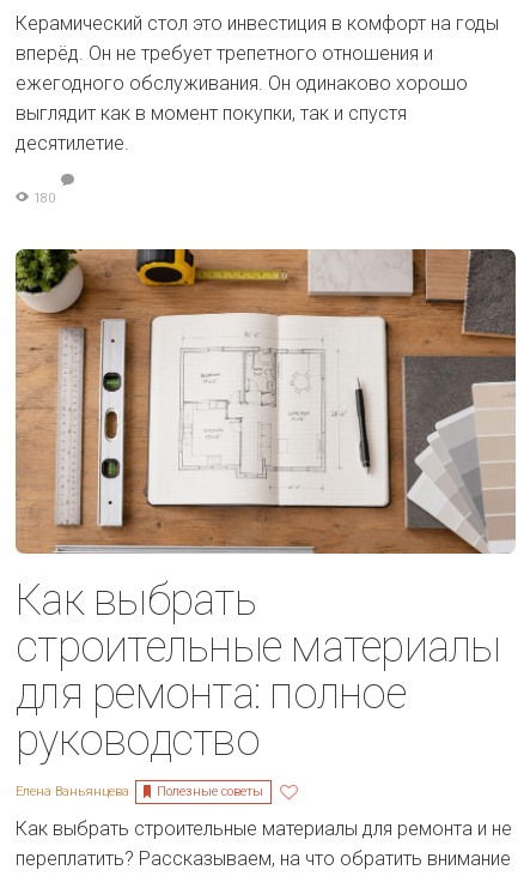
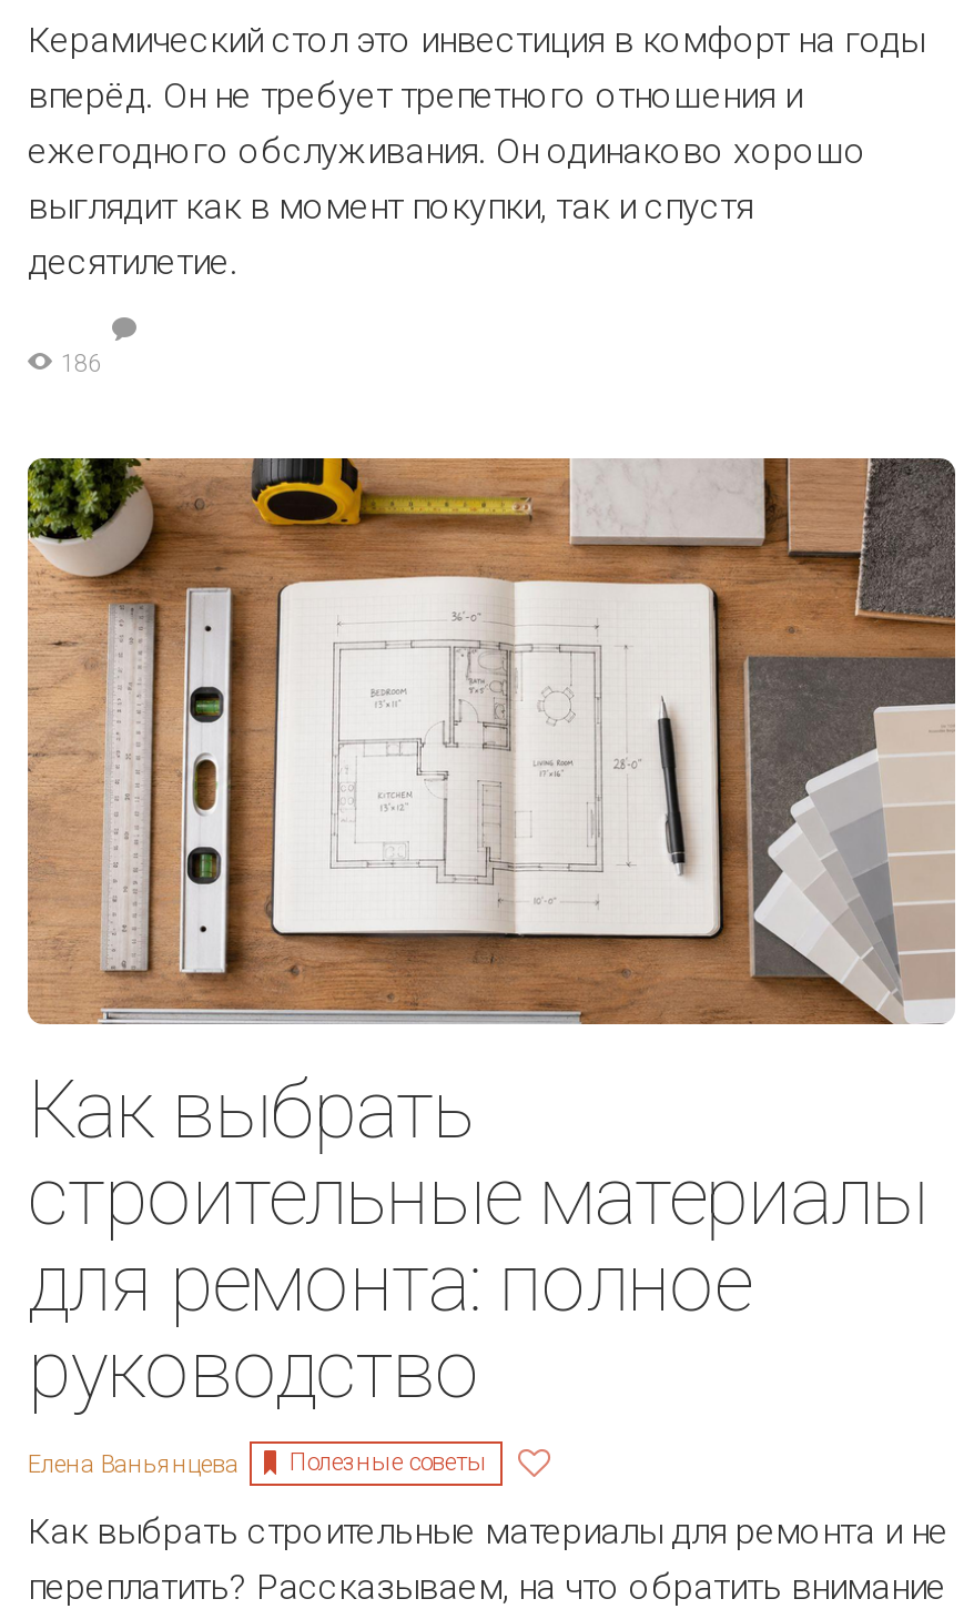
[33,190,55,206] 180 -> [61,350,101,378] 186

